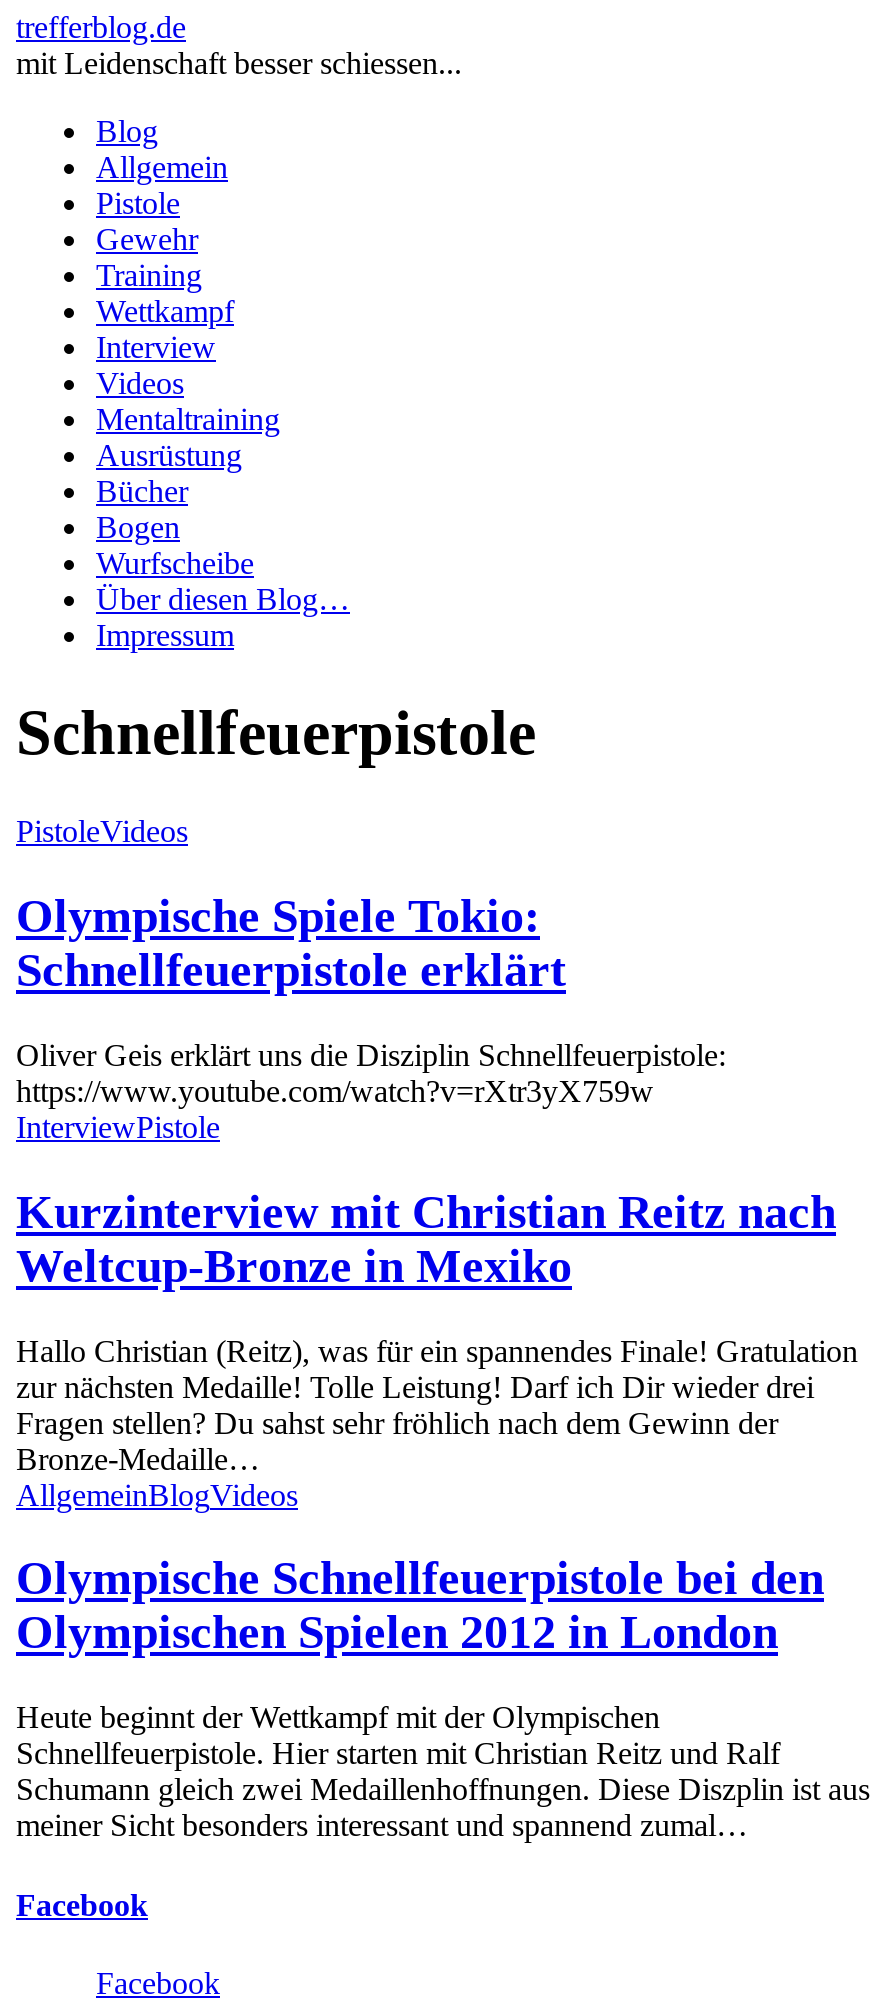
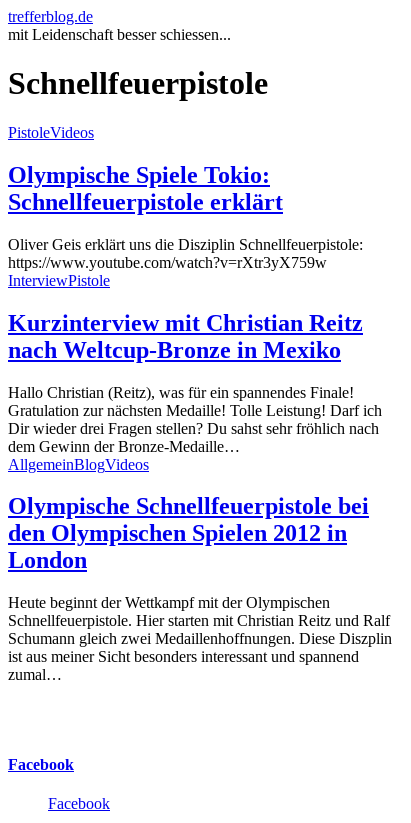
[96,114,350,652] Blog | Allgemein | Pistole | Gewehr | Training | Wettkampf | Interview | Videos | Mentaltraining | Ausrüstung | Bücher | Bogen | Wurfscheibe | Über diesen Blog… | Impressum -> none
moved [16,697,726,1143] -> [8,65,363,289]: Schnellfeuerpistole | PistoleVideos | Olympische Spiele Tokio: | Schnellfeuerpistole erklärt | Oliver Geis erklärt uns die Disziplin Schnellfeuerpistole: | https://www.youtube.com/watch?v=rXtr3yX759w | InterviewPistole
moved [16,1477,298,1511] -> [8,455,149,472]: AllgemeinBlogVideos
moved [16,1701,780,1771] -> [8,594,390,629]: Heute beginnt der Wettkampf mit der Olympischen | Schnellfeuerpistole. Hier starten mit Christian Reitz und Ralf

